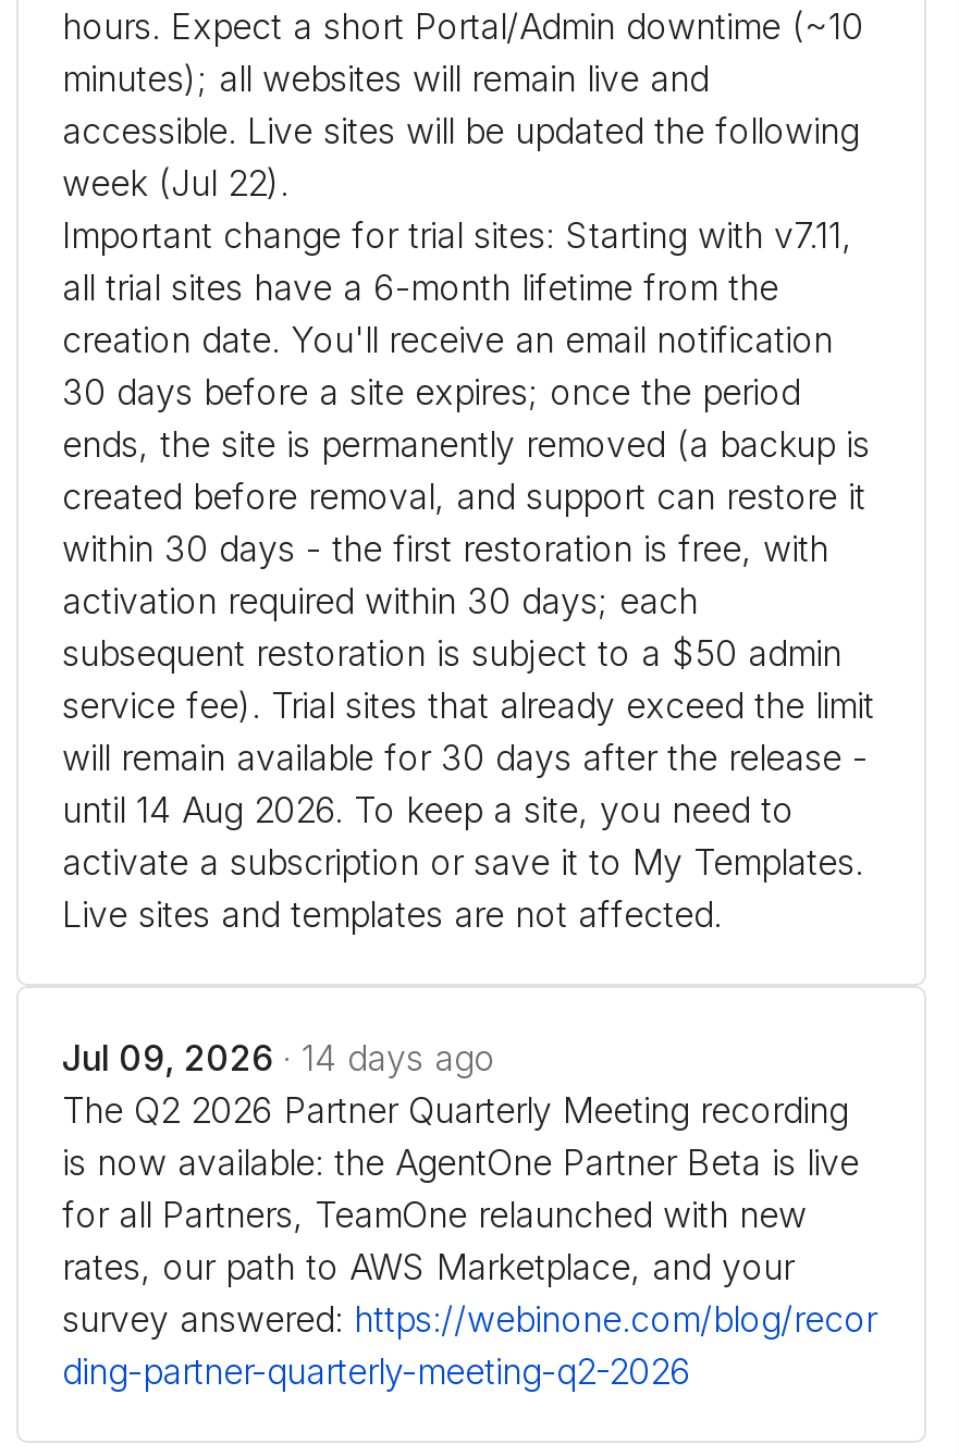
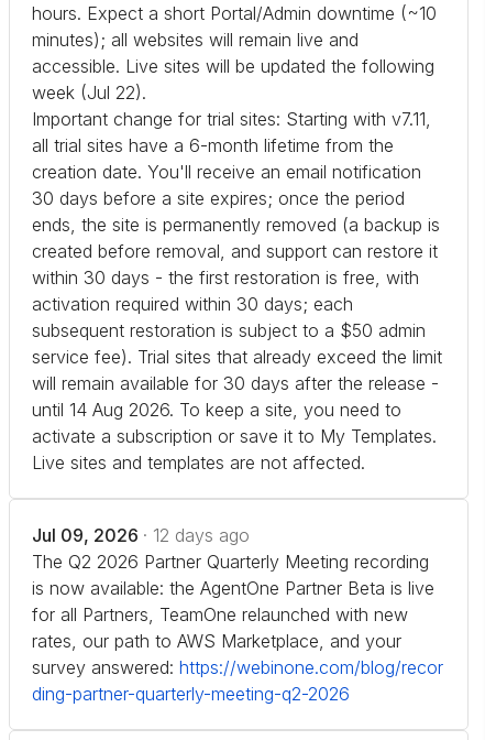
[62,1036,495,1079] Jul 09, 2026 · 14 days ago -> [32,524,250,546] Jul 09, 2026 · 12 days ago

